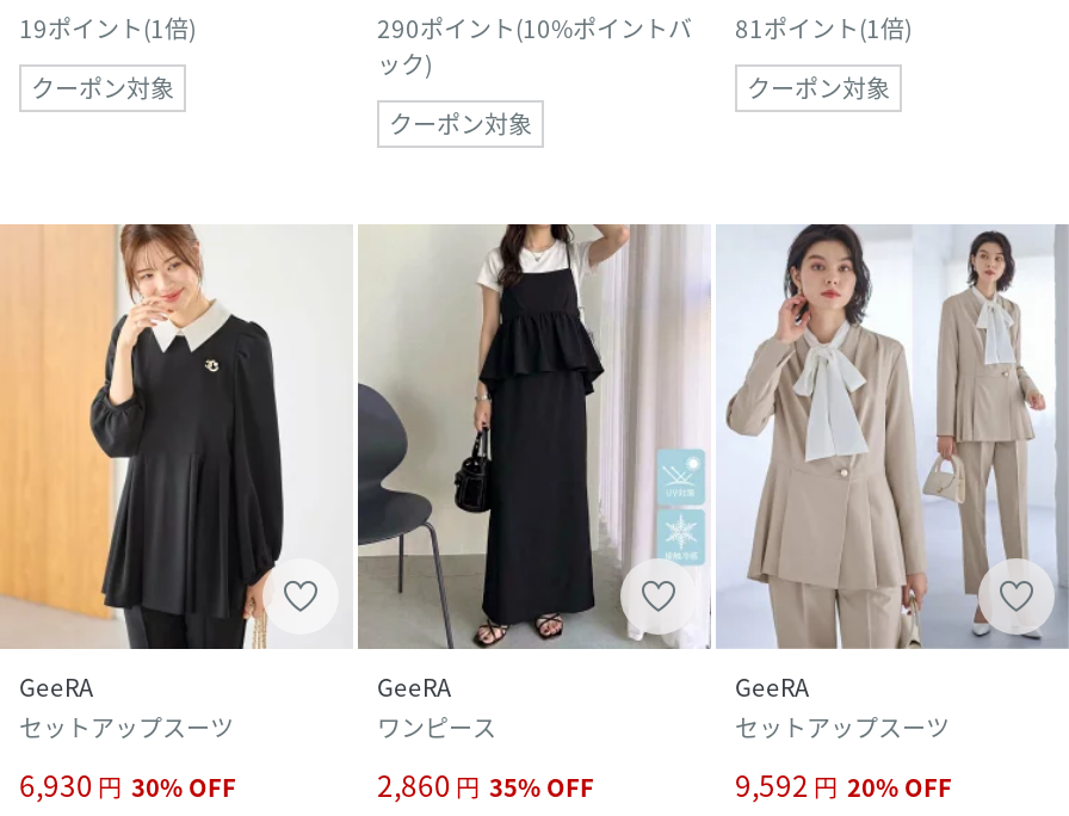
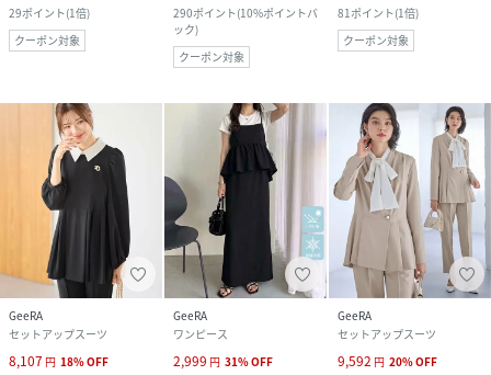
[19,10,196,46] 19ポイント(1倍) -> [9,4,90,21] 29ポイント(1倍)
[19,763,236,806] 6,930 円 30% OFF -> [9,351,109,371] 8,107 円 18% OFF
[377,763,594,806] 2,860 円 35% OFF -> [173,351,273,371] 2,999 円 31% OFF

